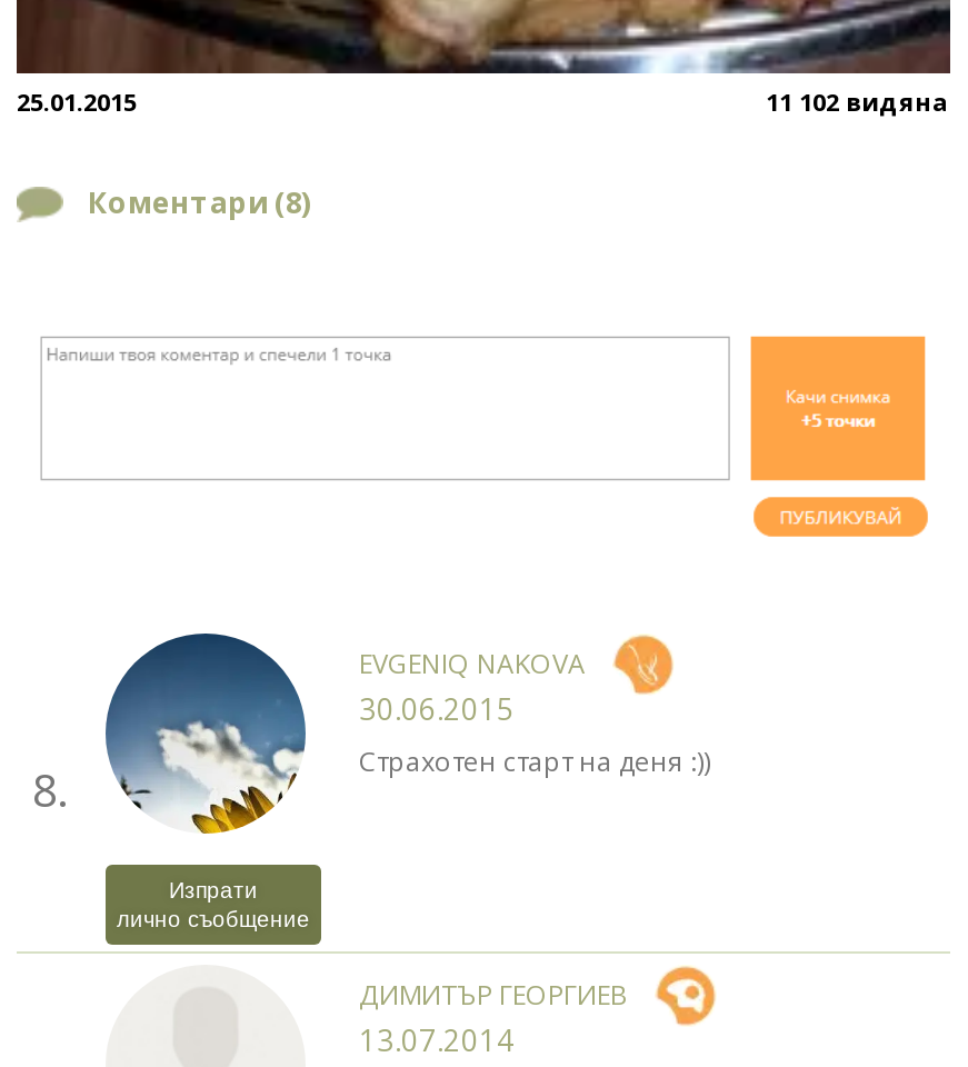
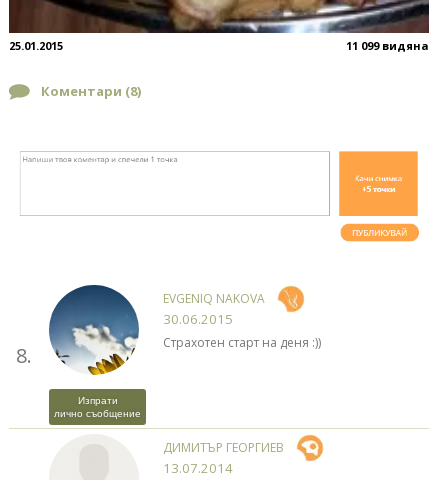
[766,84,950,117] 11 102 видяна -> [346,38,429,53] 11 099 видяна

